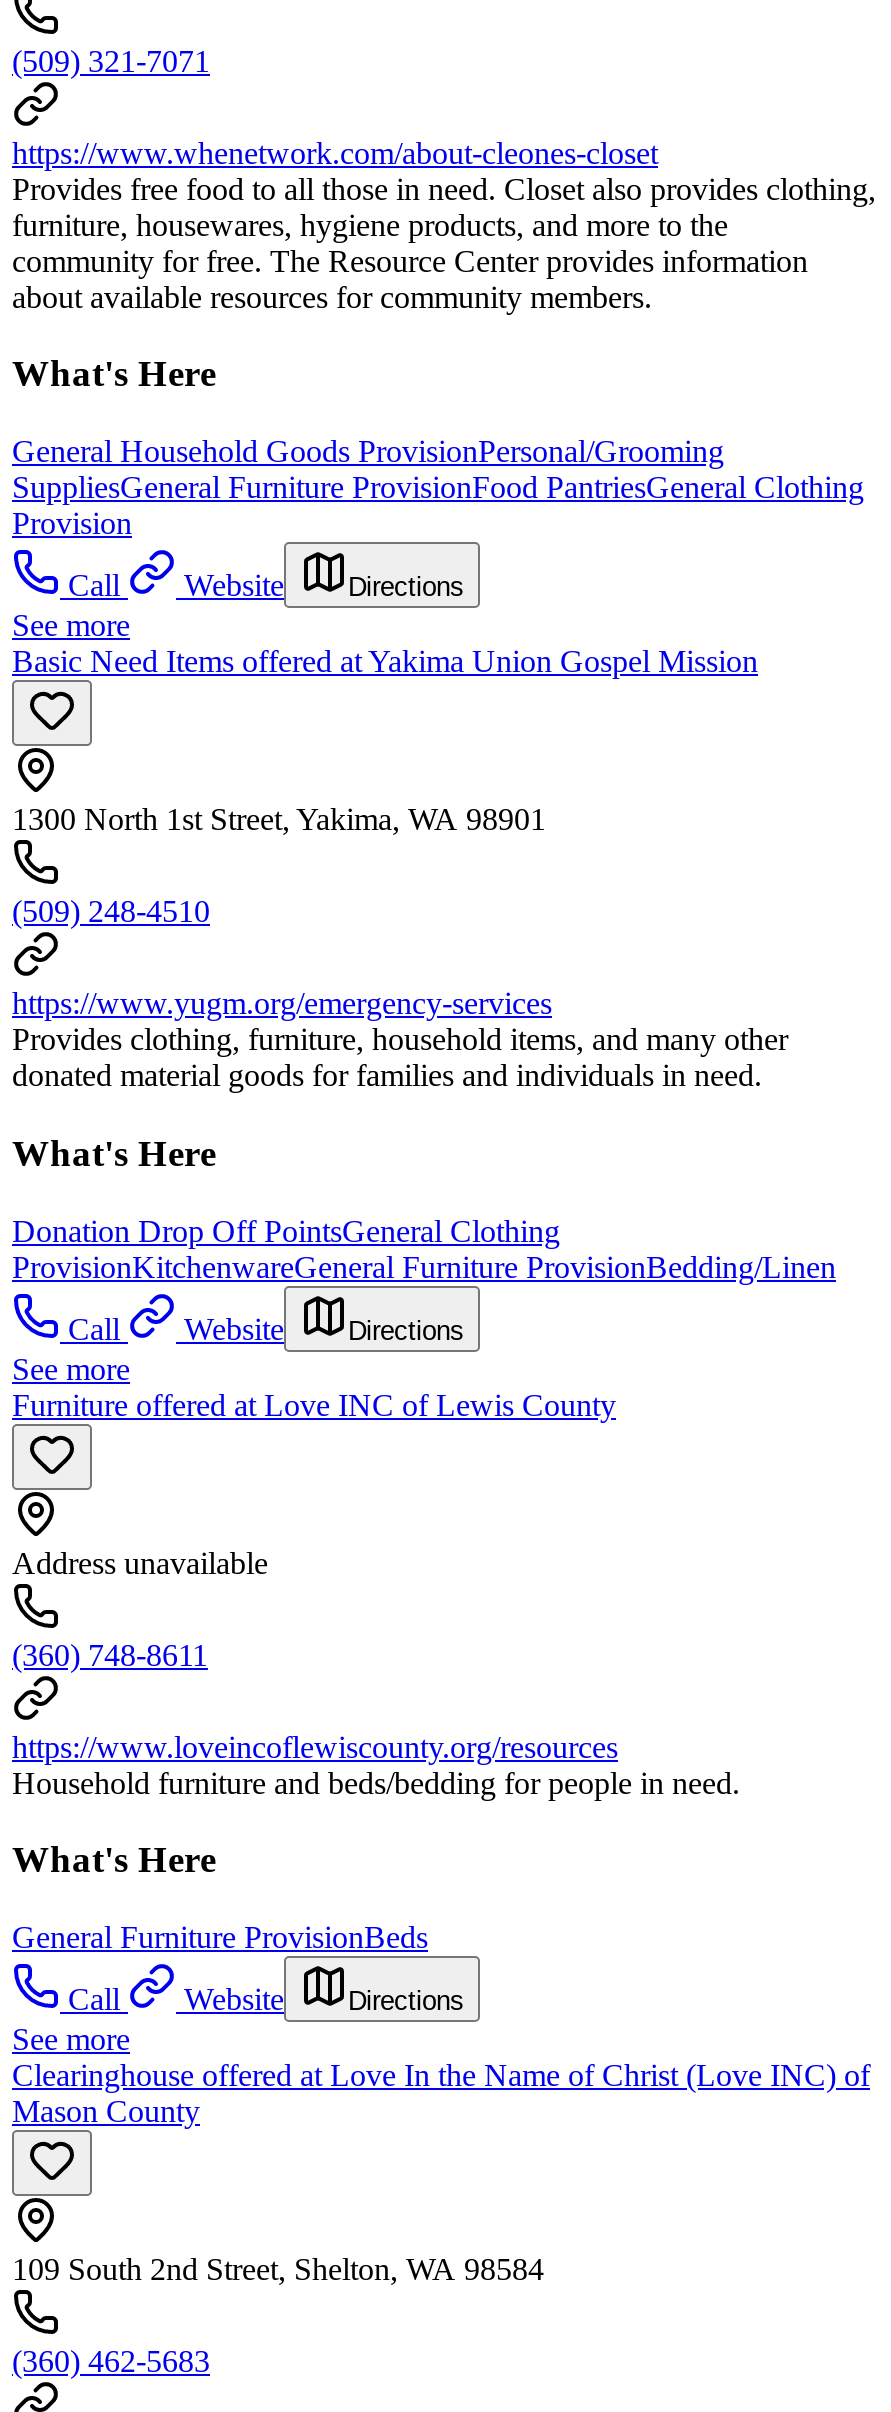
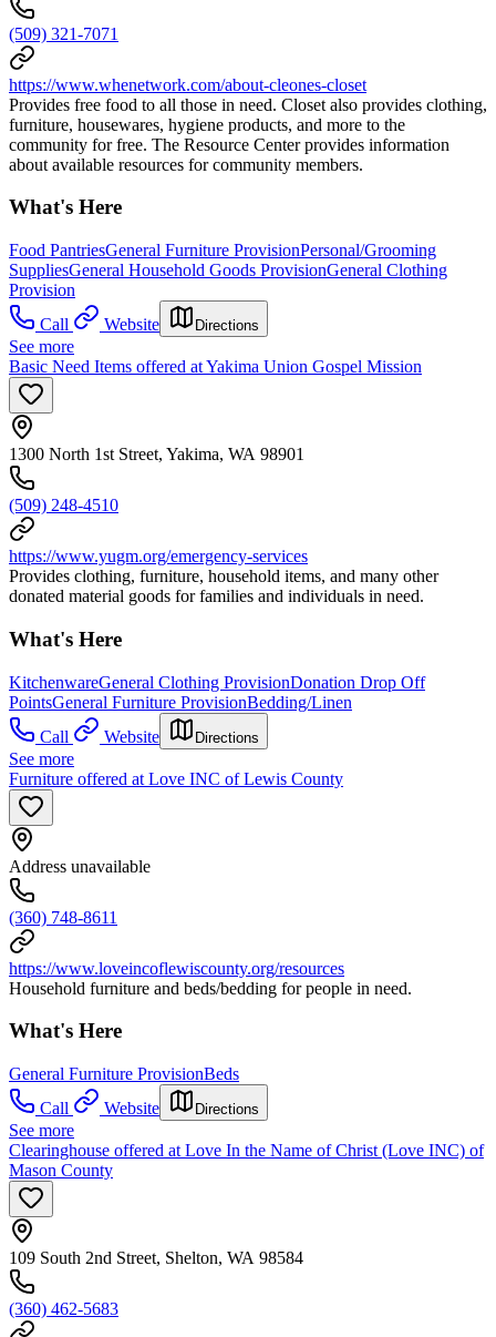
[12,434,864,504] General Household Goods ProvisionPersonal/Grooming | SuppliesGeneral Furniture ProvisionFood PantriesGeneral Clothing -> [9,241,447,280] Food PantriesGeneral Furniture ProvisionPersonal/Grooming | SuppliesGeneral Household Goods ProvisionGeneral Clothing
[12,1213,836,1283] Donation Drop Off PointsGeneral Clothing | ProvisionKitchenwareGeneral Furniture ProvisionBedding/Linen -> [9,672,425,711] KitchenwareGeneral Clothing ProvisionDonation Drop Off | PointsGeneral Furniture ProvisionBedding/Linen

